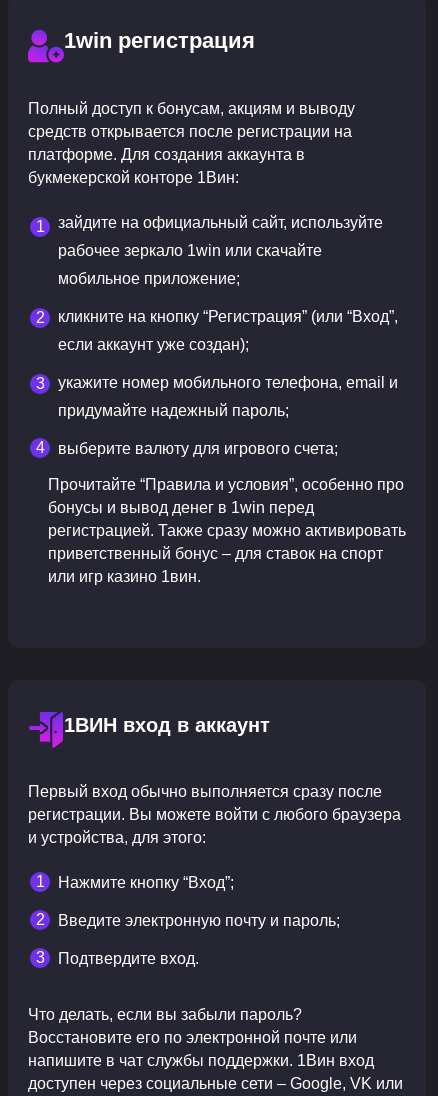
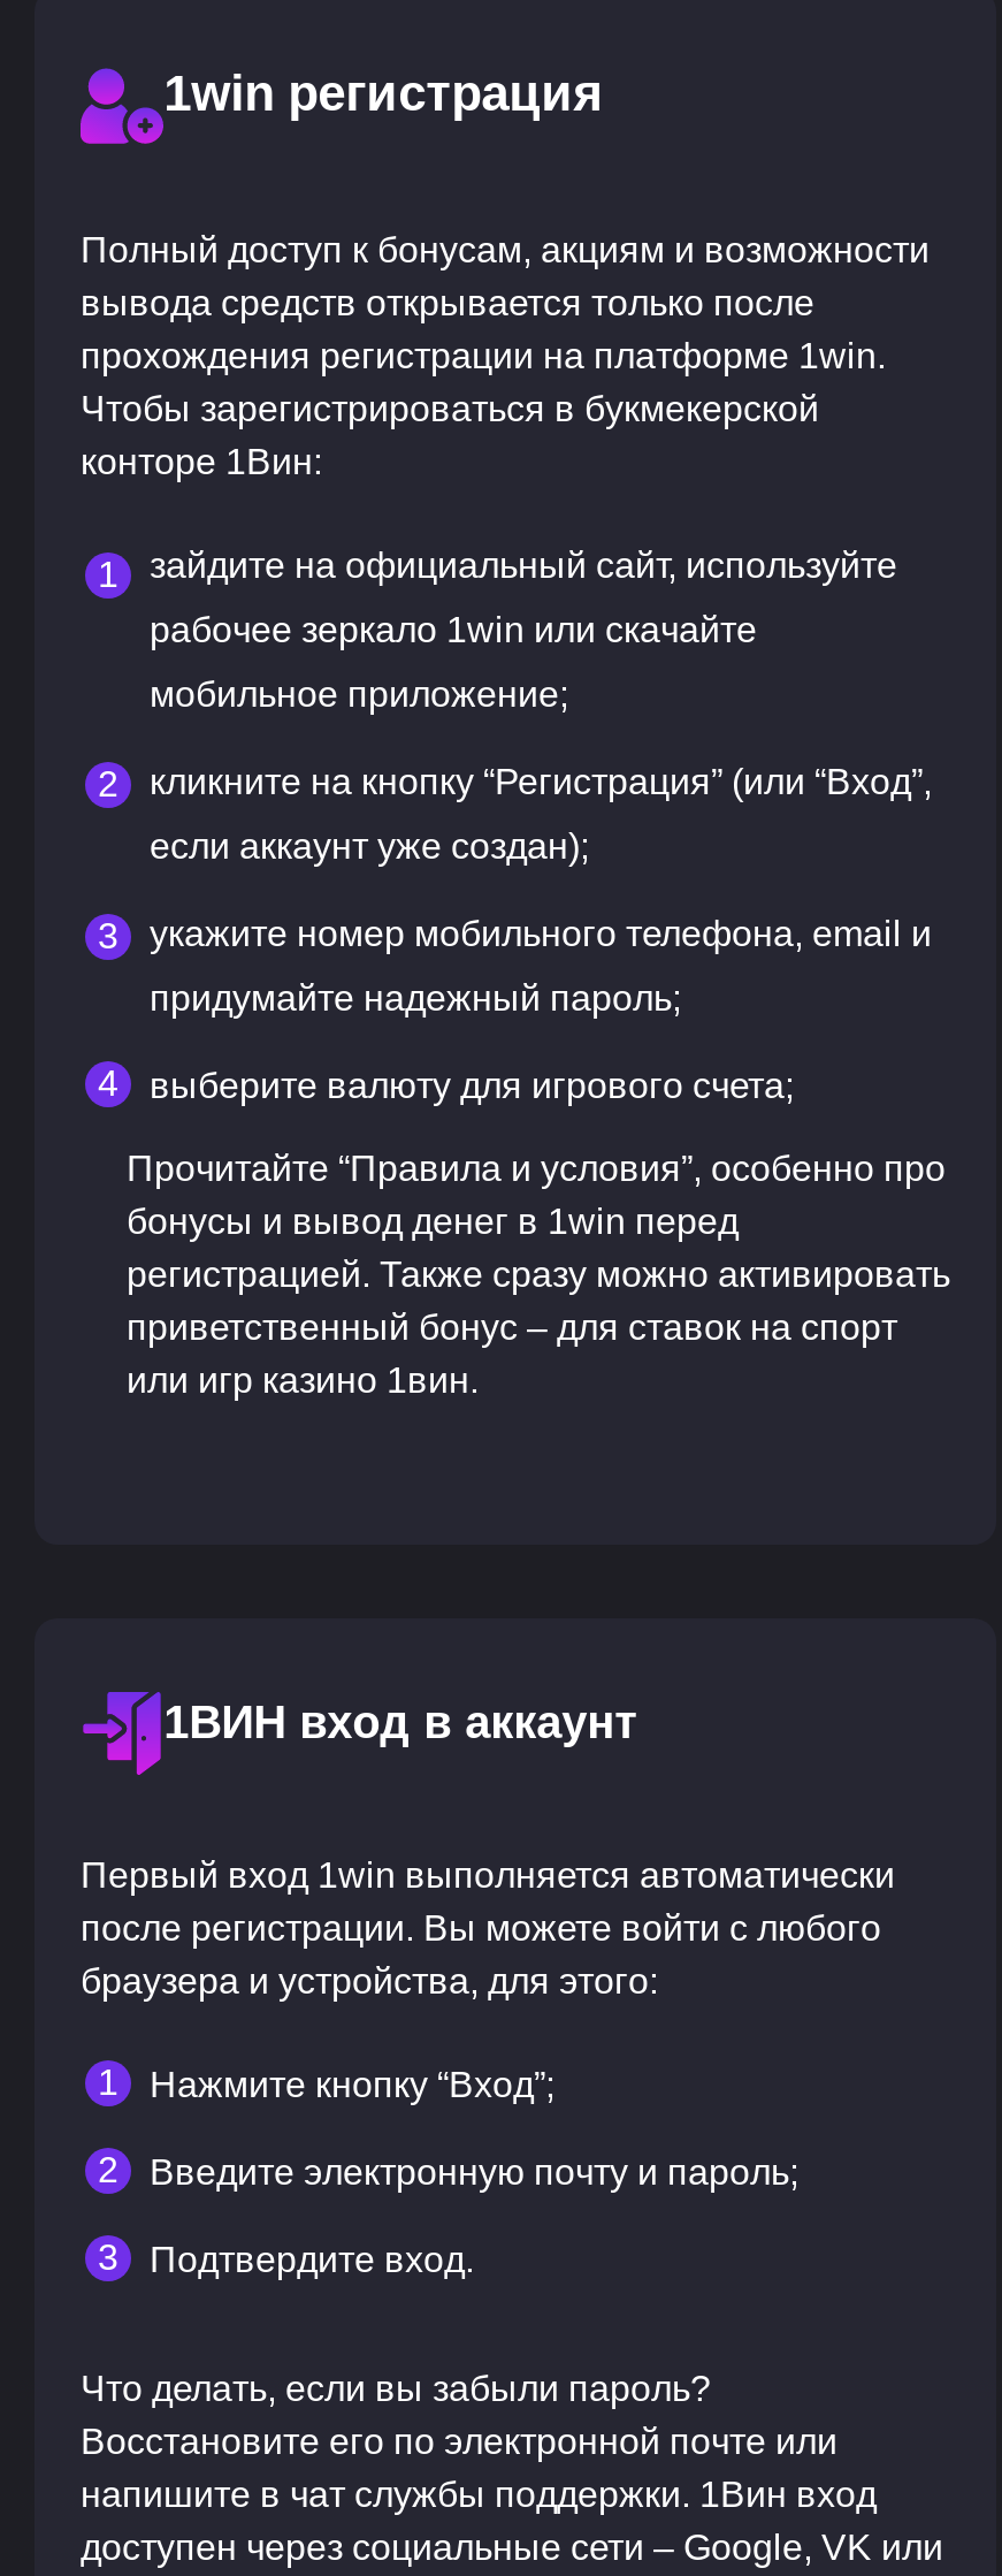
[28,100,355,186] Полный доступ к бонусам, акциям и выводу | средств открывается после регистрации на | платформе. Для создания аккаунта в | букмекерской конторе 1Вин: -> [81,230,930,481] Полный доступ к бонусам, акциям и возможности | вывода средств открывается только после | прохождения регистрации на платформе 1win. | Чтобы зарегистрироваться в букмекерской | конторе 1Вин:
[28,783,401,846] Первый вход обычно выполняется сразу после | регистрации. Вы можете войти с любого браузера | и устройства, для этого: -> [81,1855,895,2000] Первый вход 1win выполняется автоматически | после регистрации. Вы можете войти с любого | браузера и устройства, для этого:

